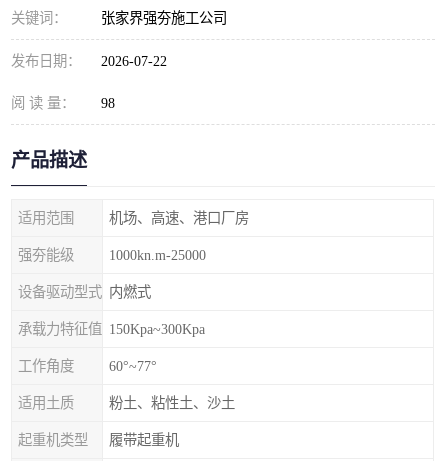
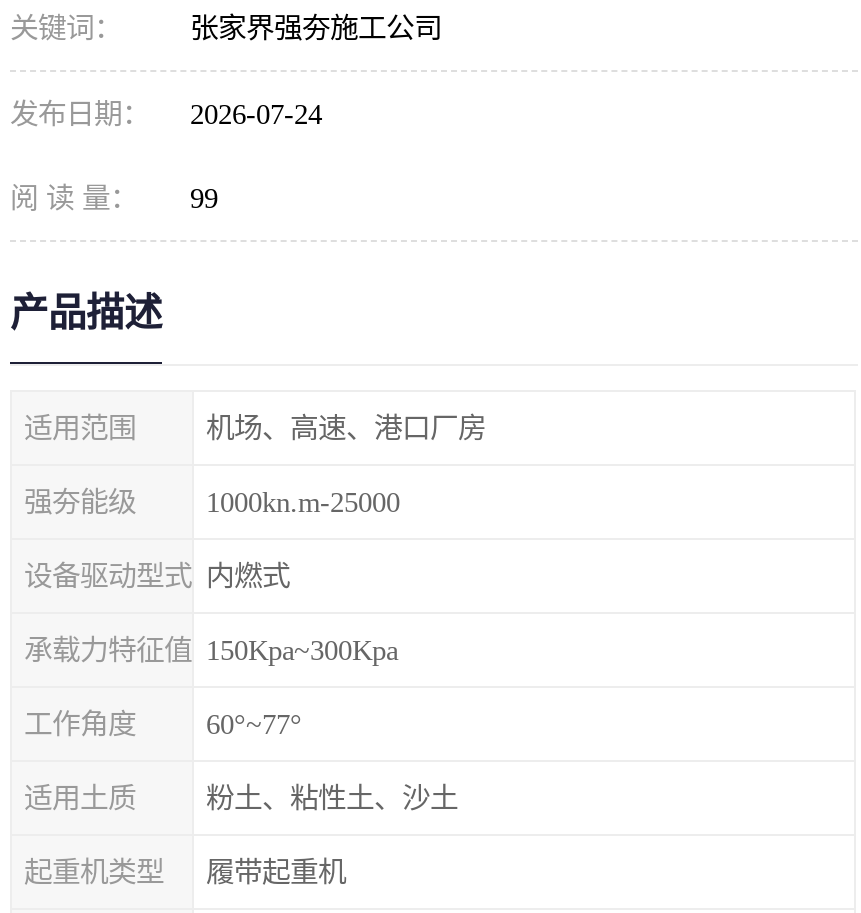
[11,53,167,69] 发布日期： 2026-07-22 -> [10,98,322,130] 发布日期： 2026-07-24
[11,95,115,111] 阅 读 量： 98 -> [10,182,218,214] 阅 读 量： 99

